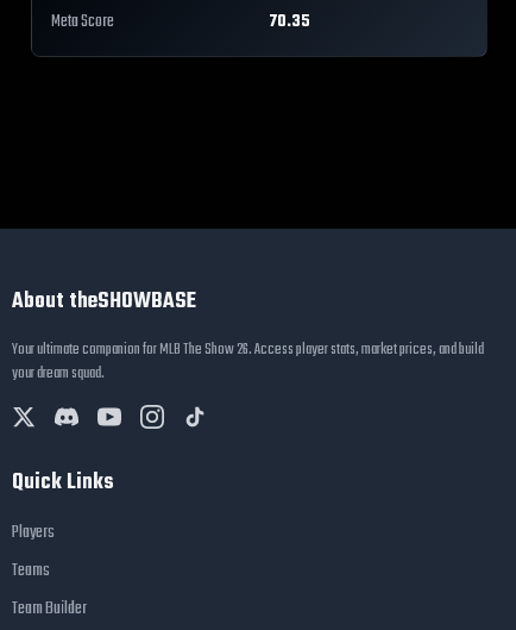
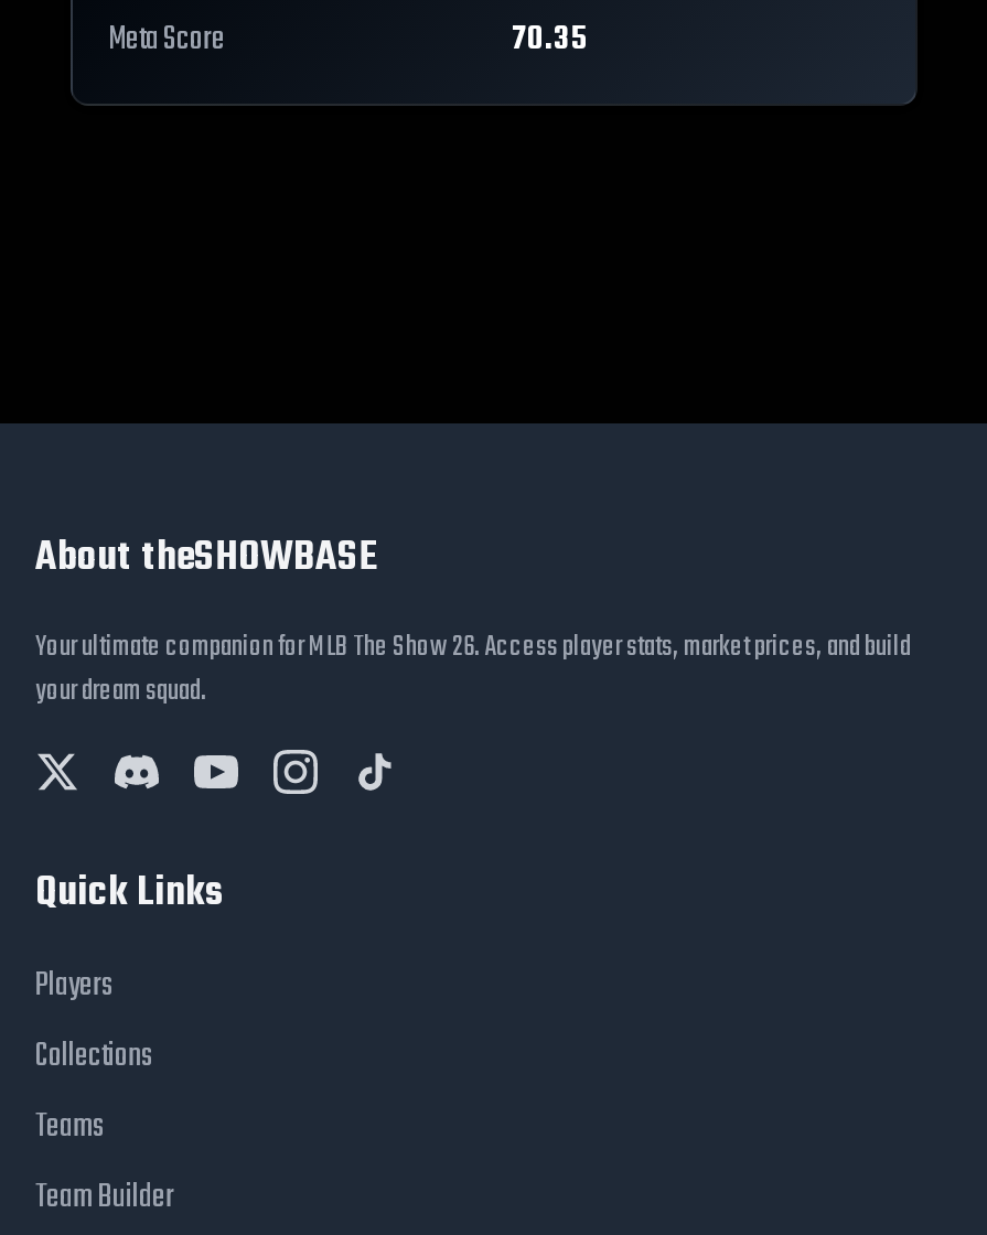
none -> [35,1033,154,1083] Collections

